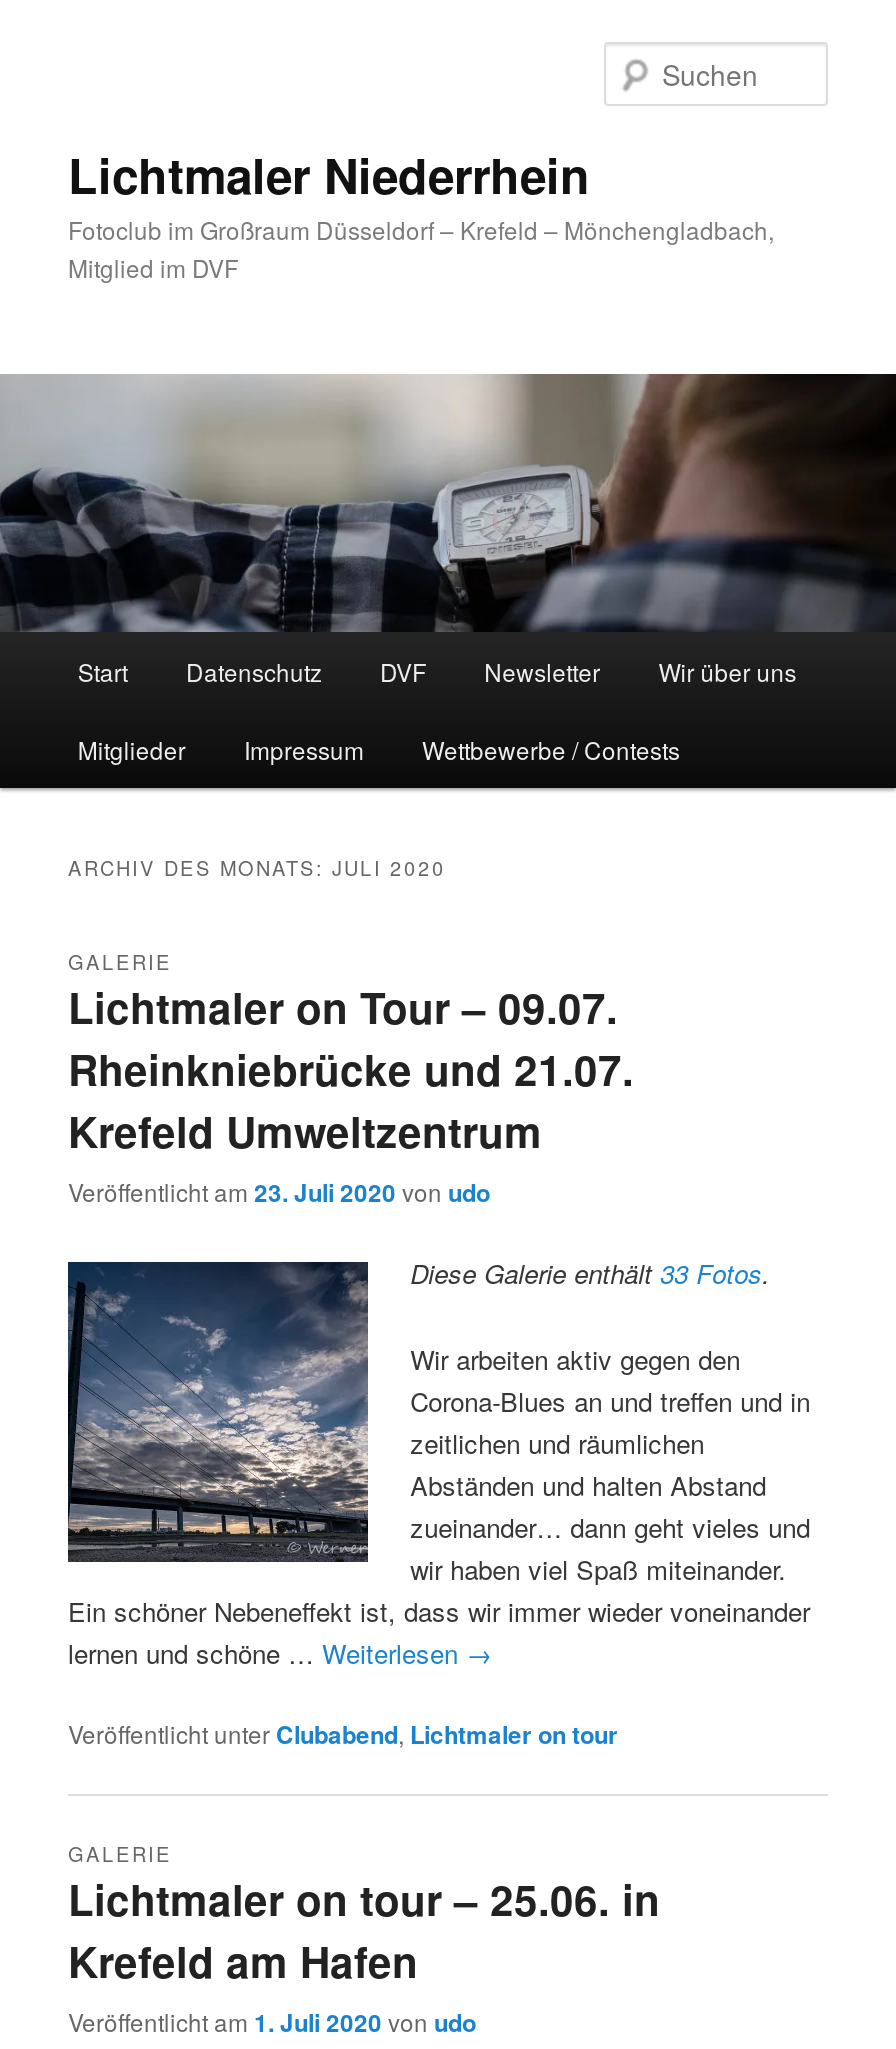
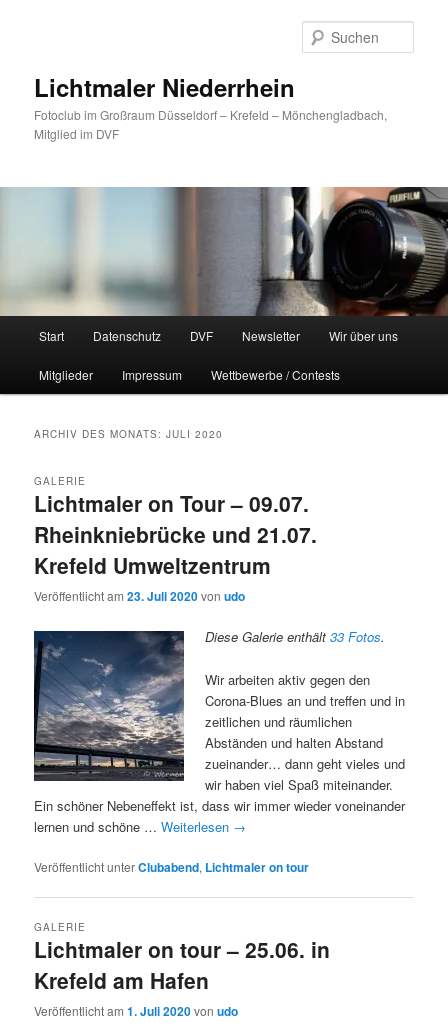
[6,372,890,632] [image] -> [3,186,445,317] [image]

